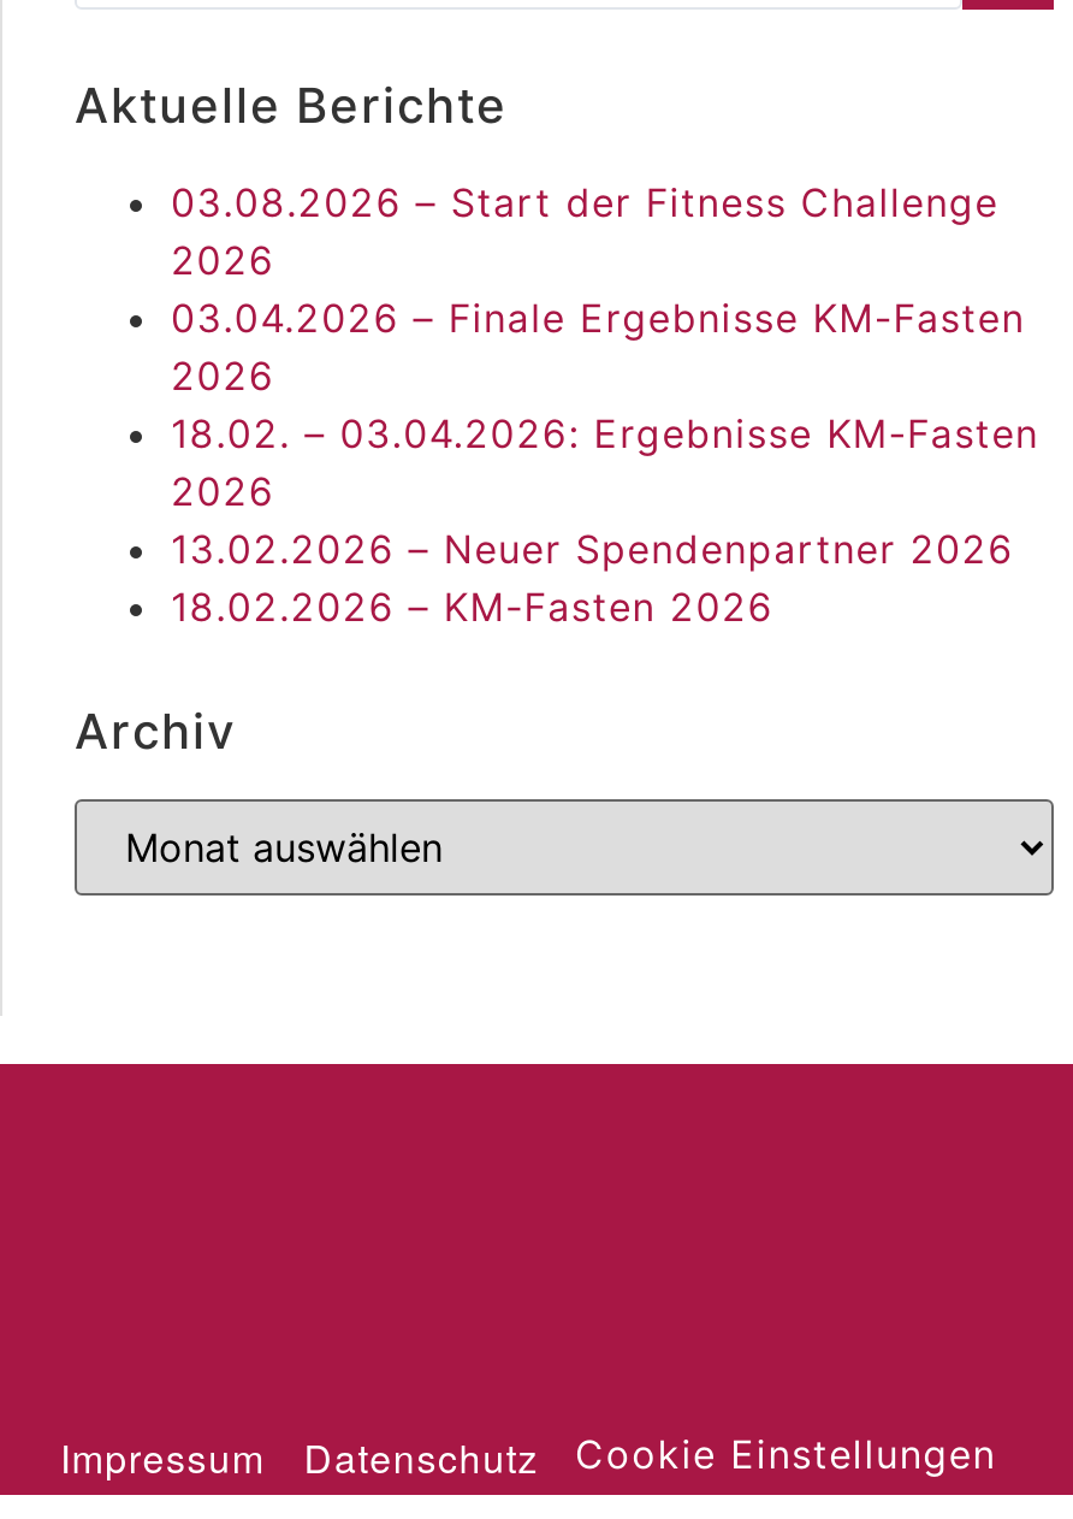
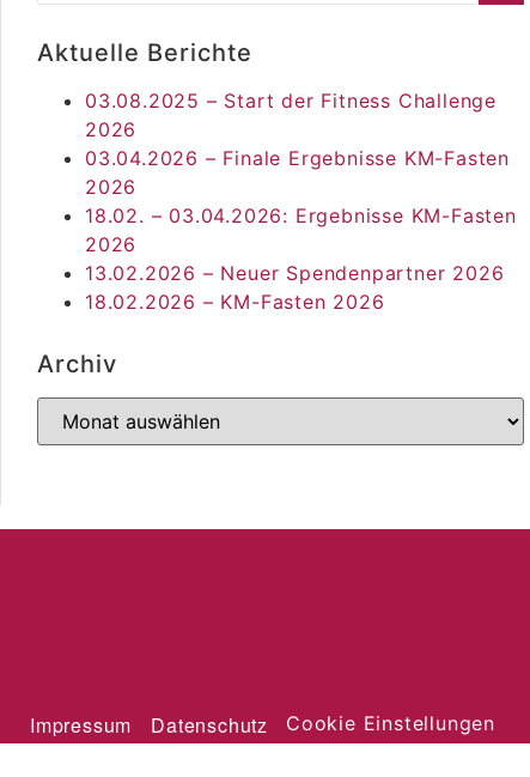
[171,179,998,227] 03.08.2026 – Start der Fitness Challenge -> [85,89,497,113] 03.08.2025 – Start der Fitness Challenge

